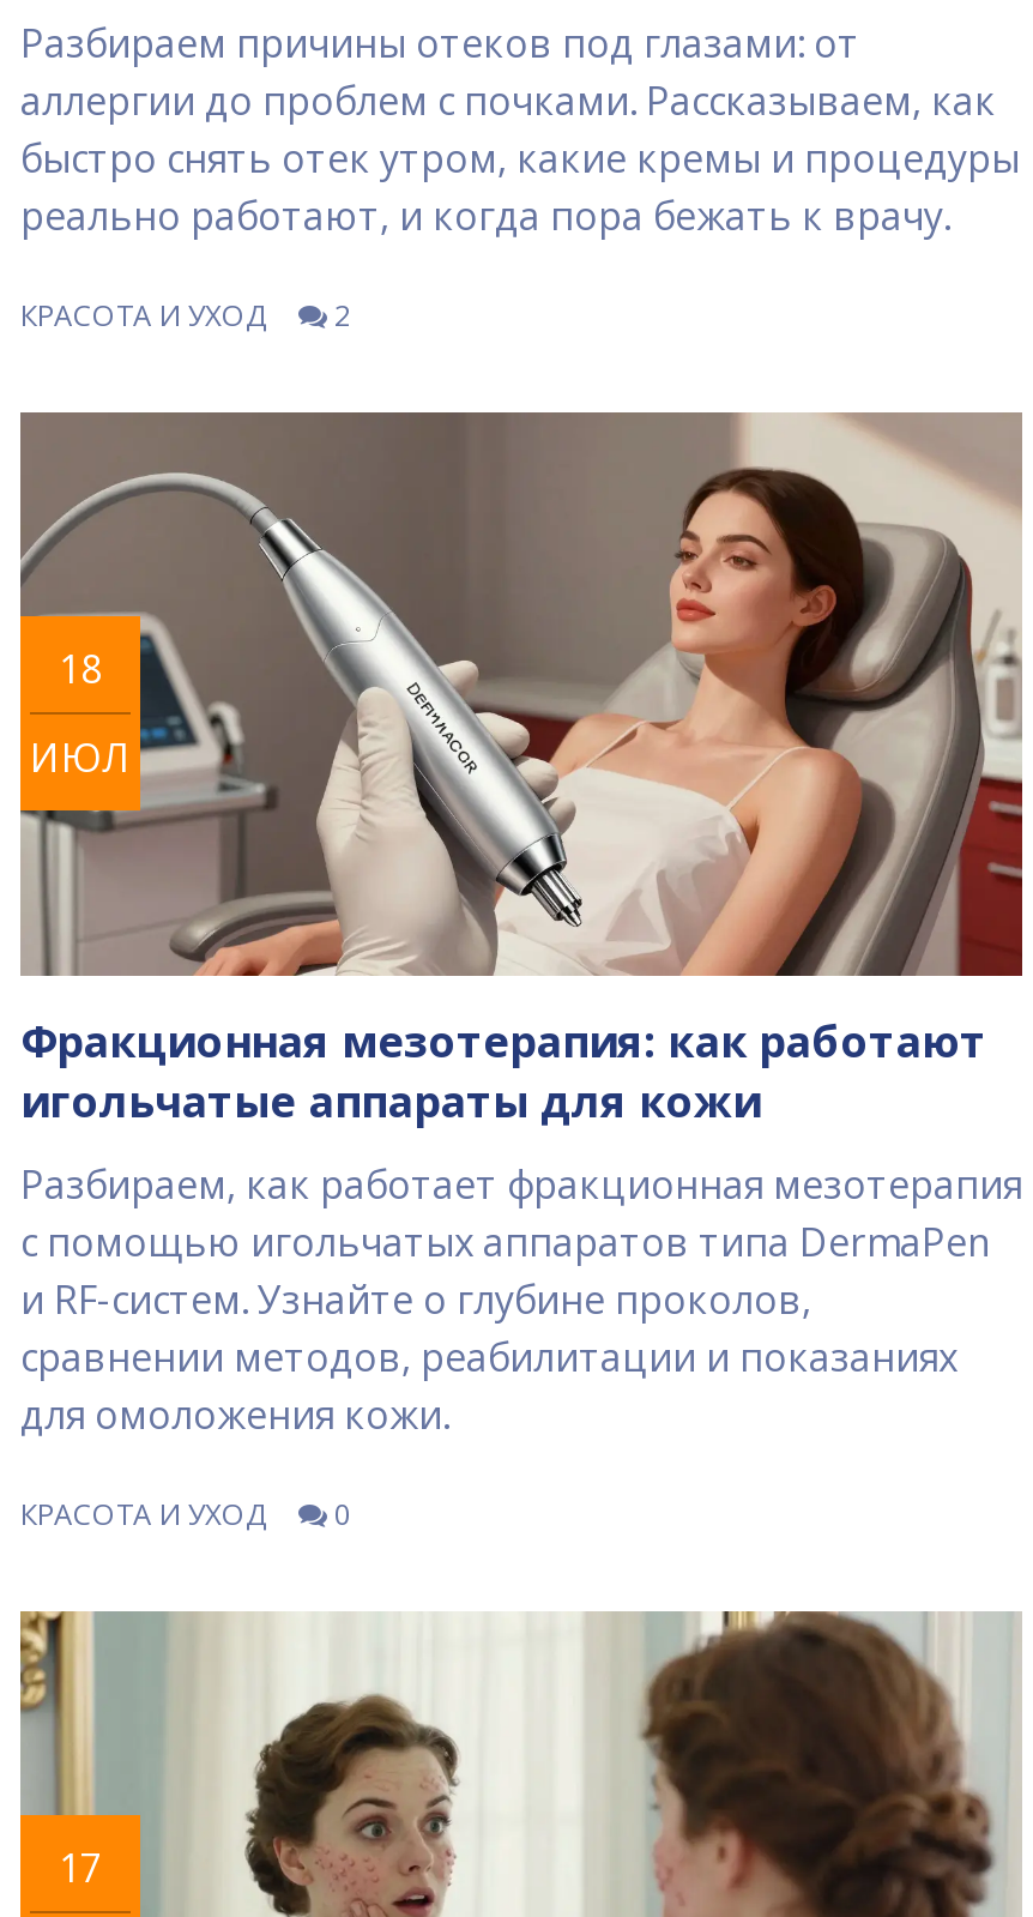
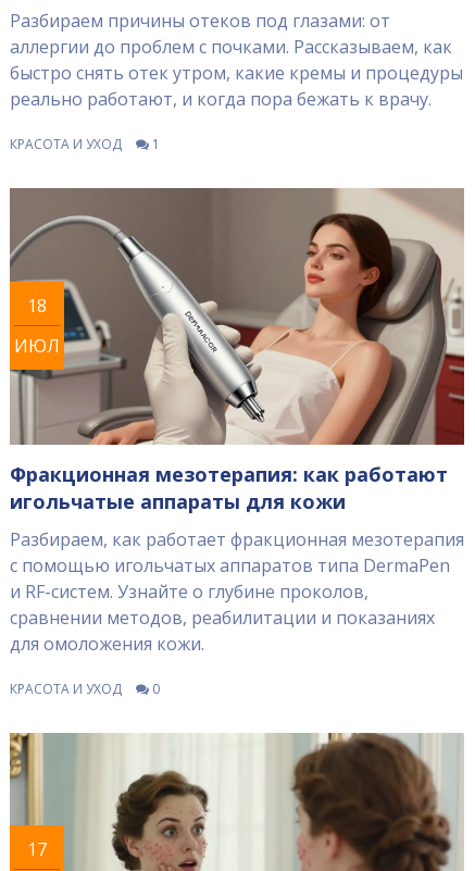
[20,295,351,335] КРАСОТА И УХОД 2 -> [10,135,160,154] КРАСОТА И УХОД 1

